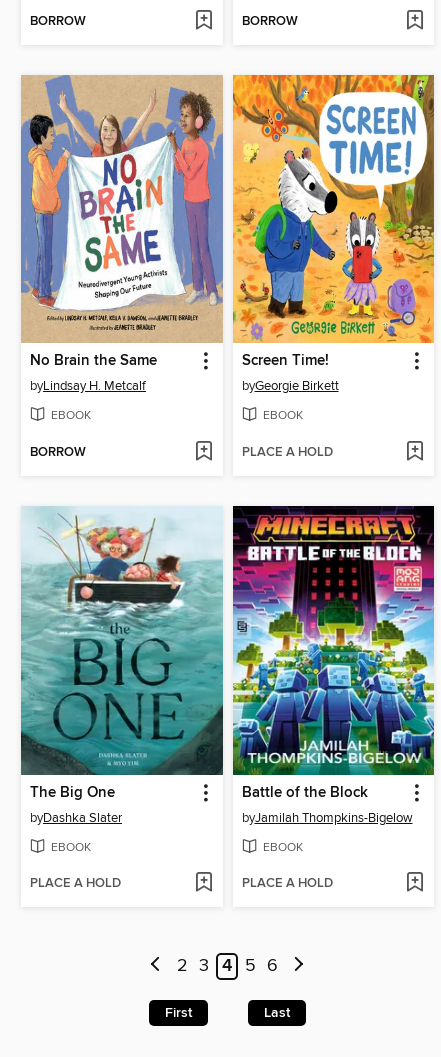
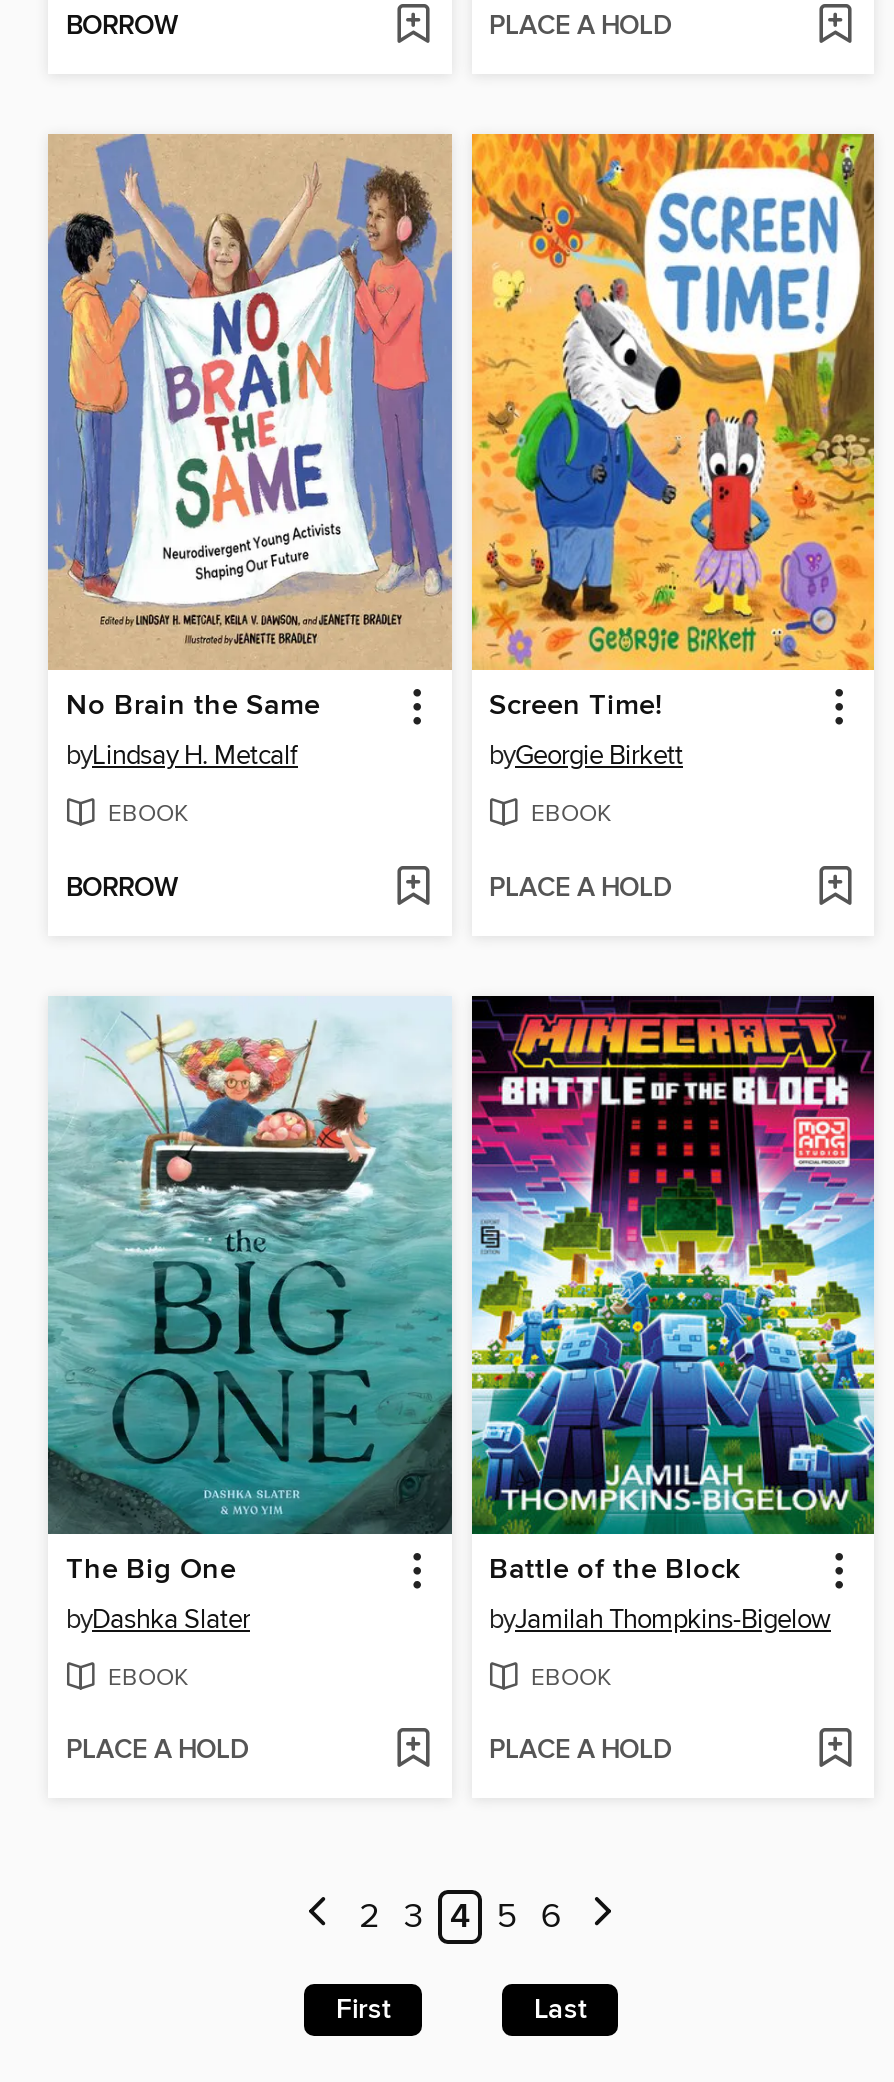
[241,13,297,30] BORROW -> [489,9,671,43] PLACE A HOLD

